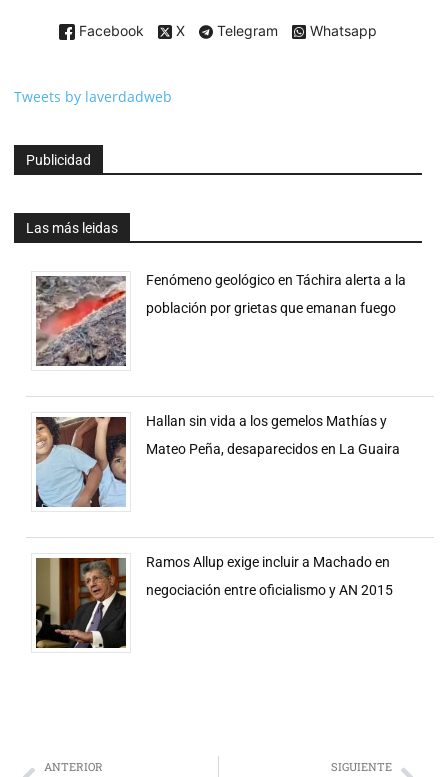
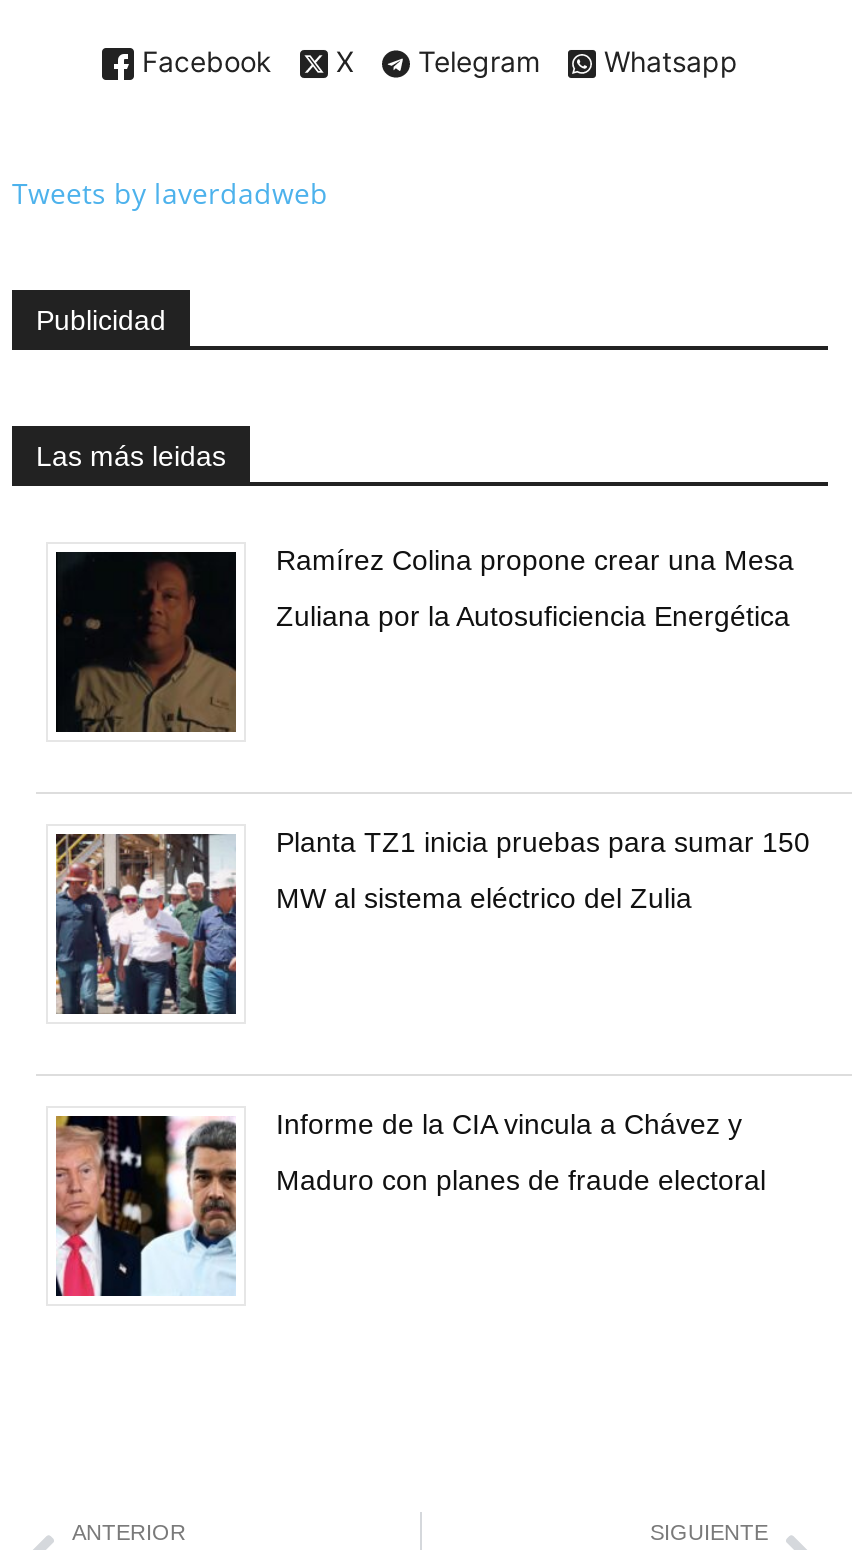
[35,272,406,367] [image] | Fenómeno geológico en Táchira alerta a la -> [54,544,794,732] [image] | Ramírez Colina propone crear una Mesa
[146,300,396,316] población por grietas que emanan fuego -> [276,600,790,632] Zuliana por la Autosuficiencia Energética
[35,413,387,508] [image] | Hallan sin vida a los gemelos Mathías y -> [54,826,810,1016] [image] | Planta TZ1 inicia pruebas para sumar 150
[146,441,400,457] Mateo Peña, desaparecidos en La Guaira -> [276,882,692,914] MW al sistema eléctrico del Zulia
[35,554,390,649] [image] | Ramos Allup exige incluir a Machado en -> [56,1108,742,1298] [image] | Informe de la CIA vincula a Chávez y
[146,582,393,598] negociación entre oficialismo y AN 2015 -> [276,1164,766,1196] Maduro con planes de fraude electoral

